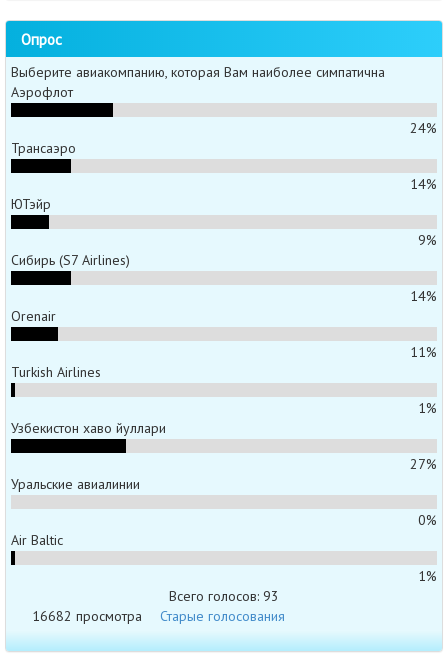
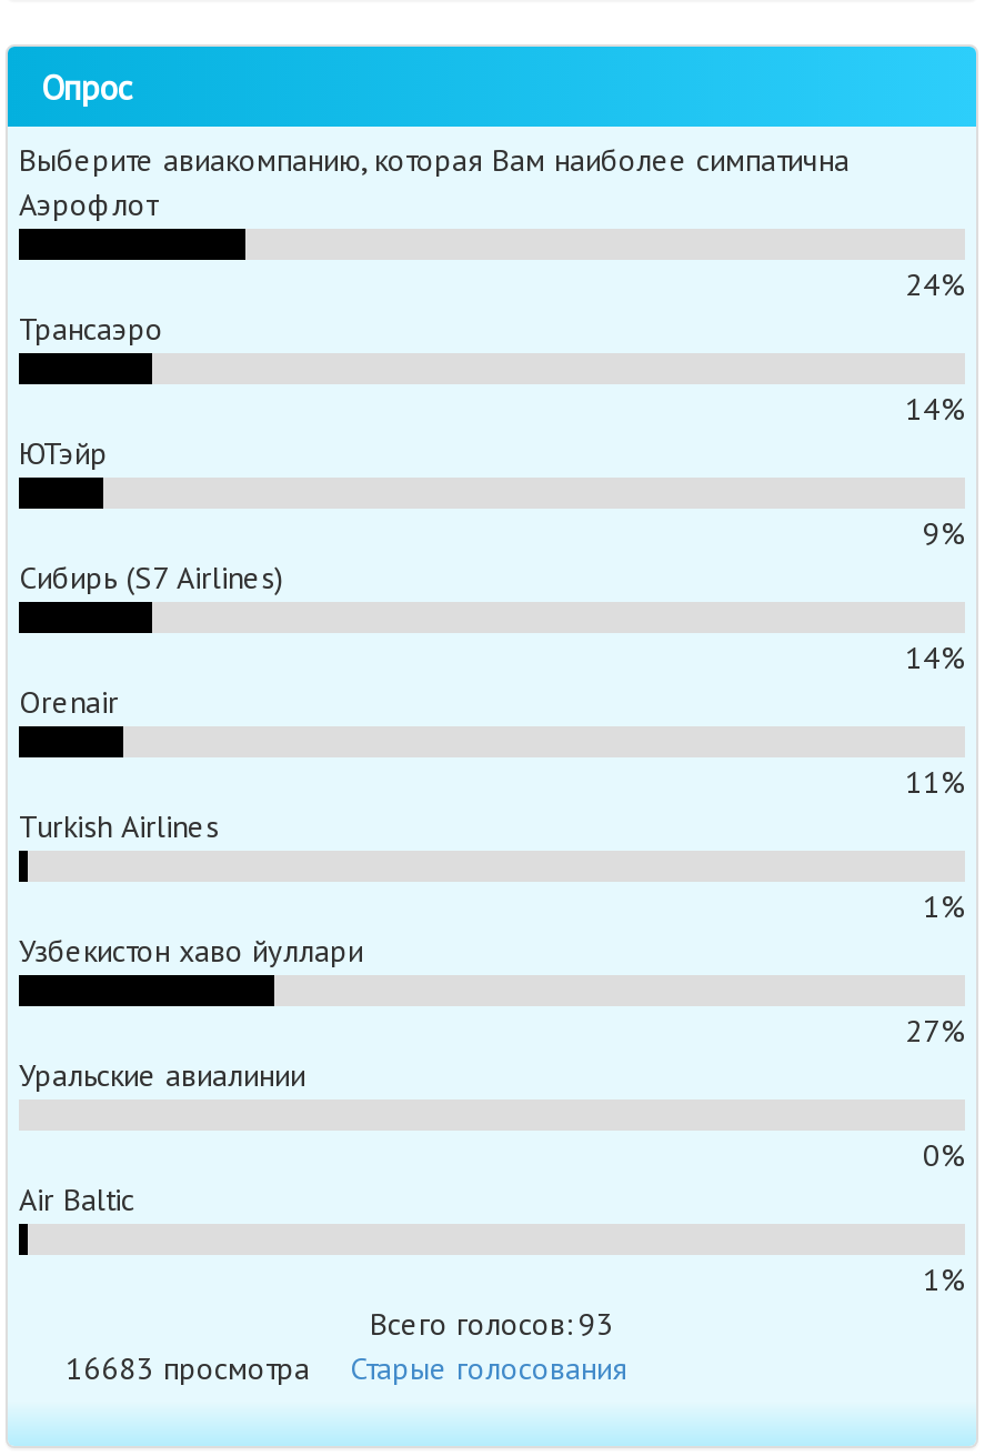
[32,607,285,625] 16682 просмотра Старые голосования -> [66,1347,627,1387] 16683 просмотра Старые голосования

